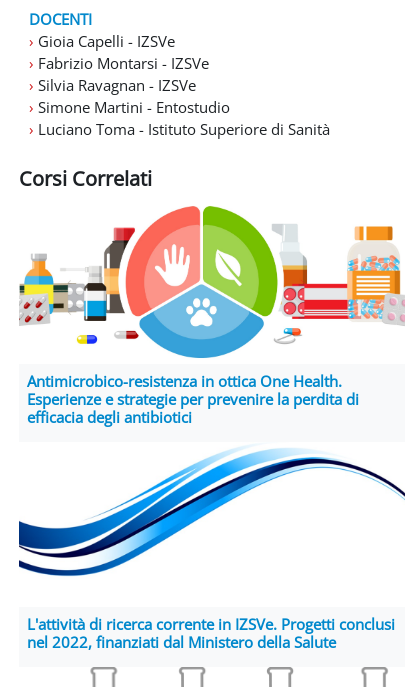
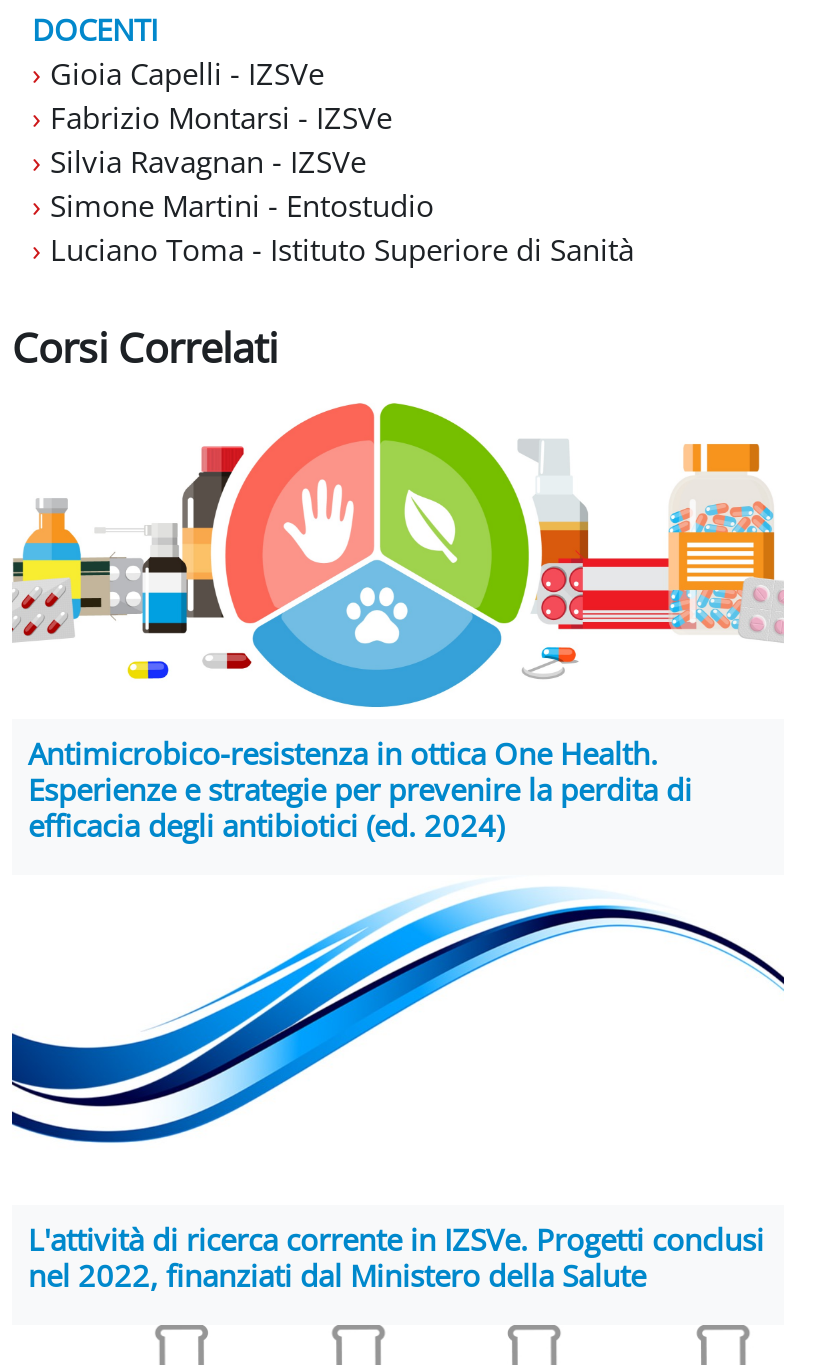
[27,407,192,427] efficacia degli antibiotici -> [28,805,504,845] efficacia degli antibiotici (ed. 2024)

